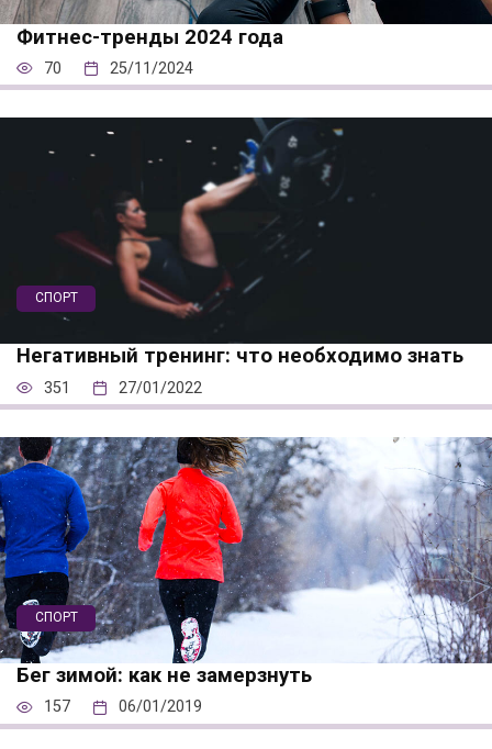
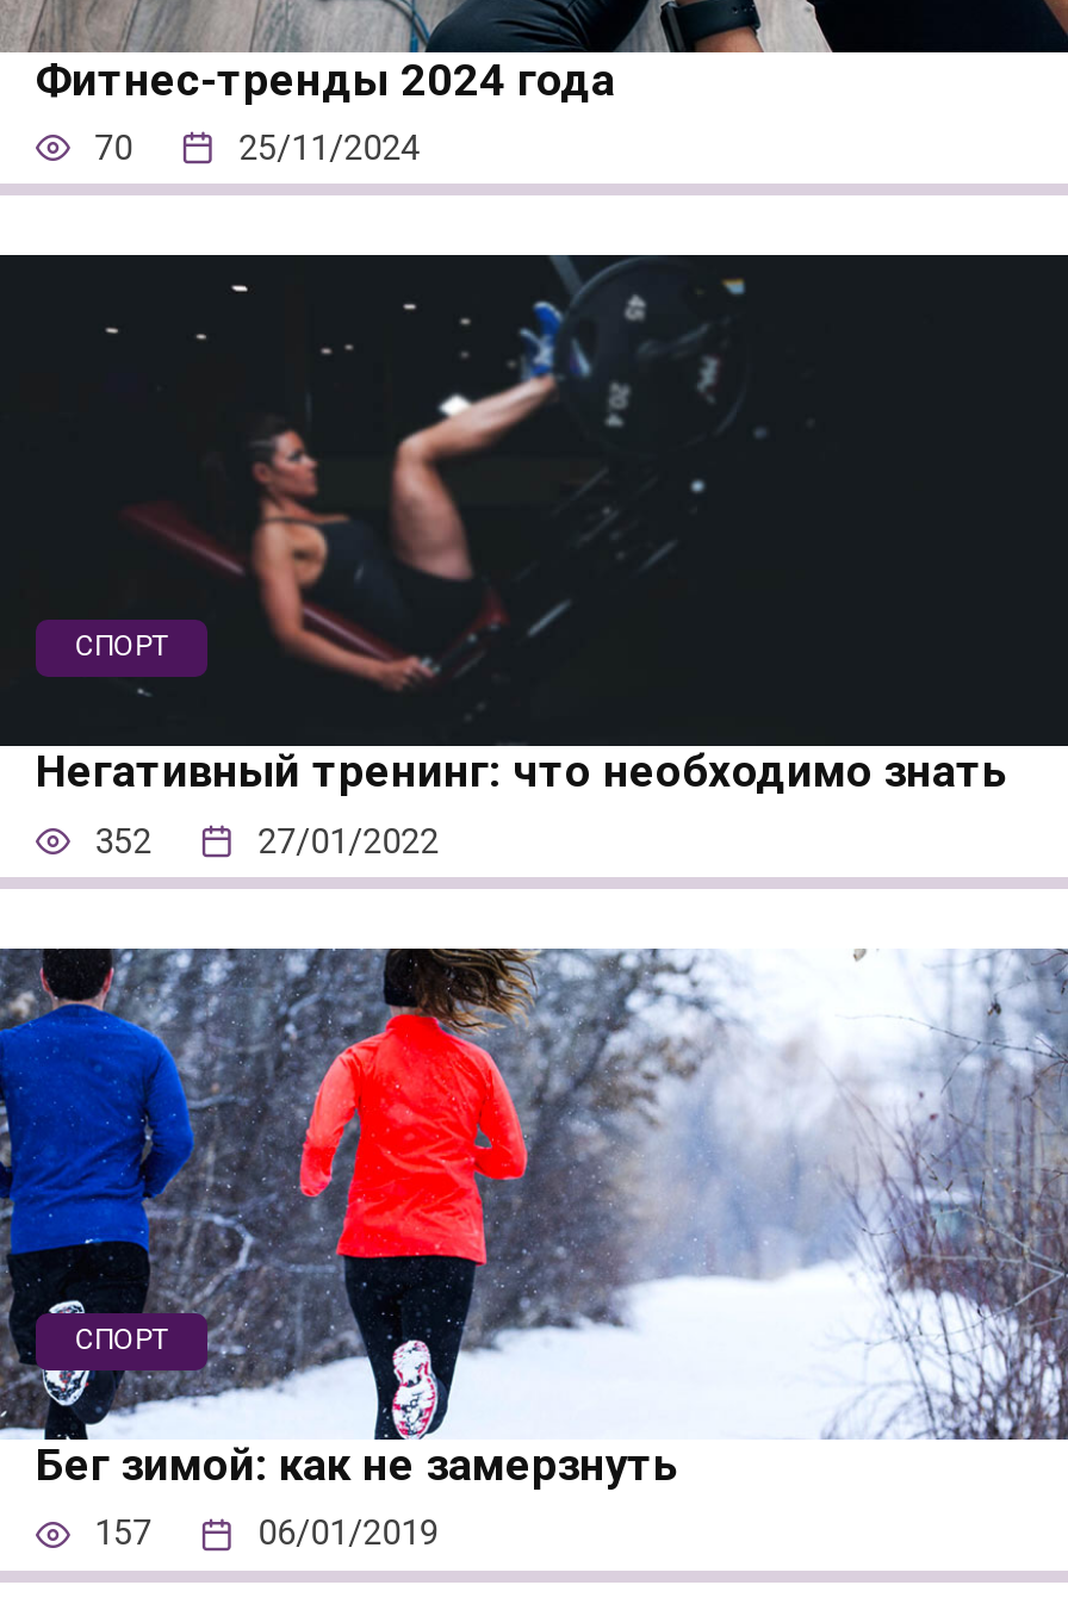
[43,379,70,397] 351 -> [94,822,152,862] 352

